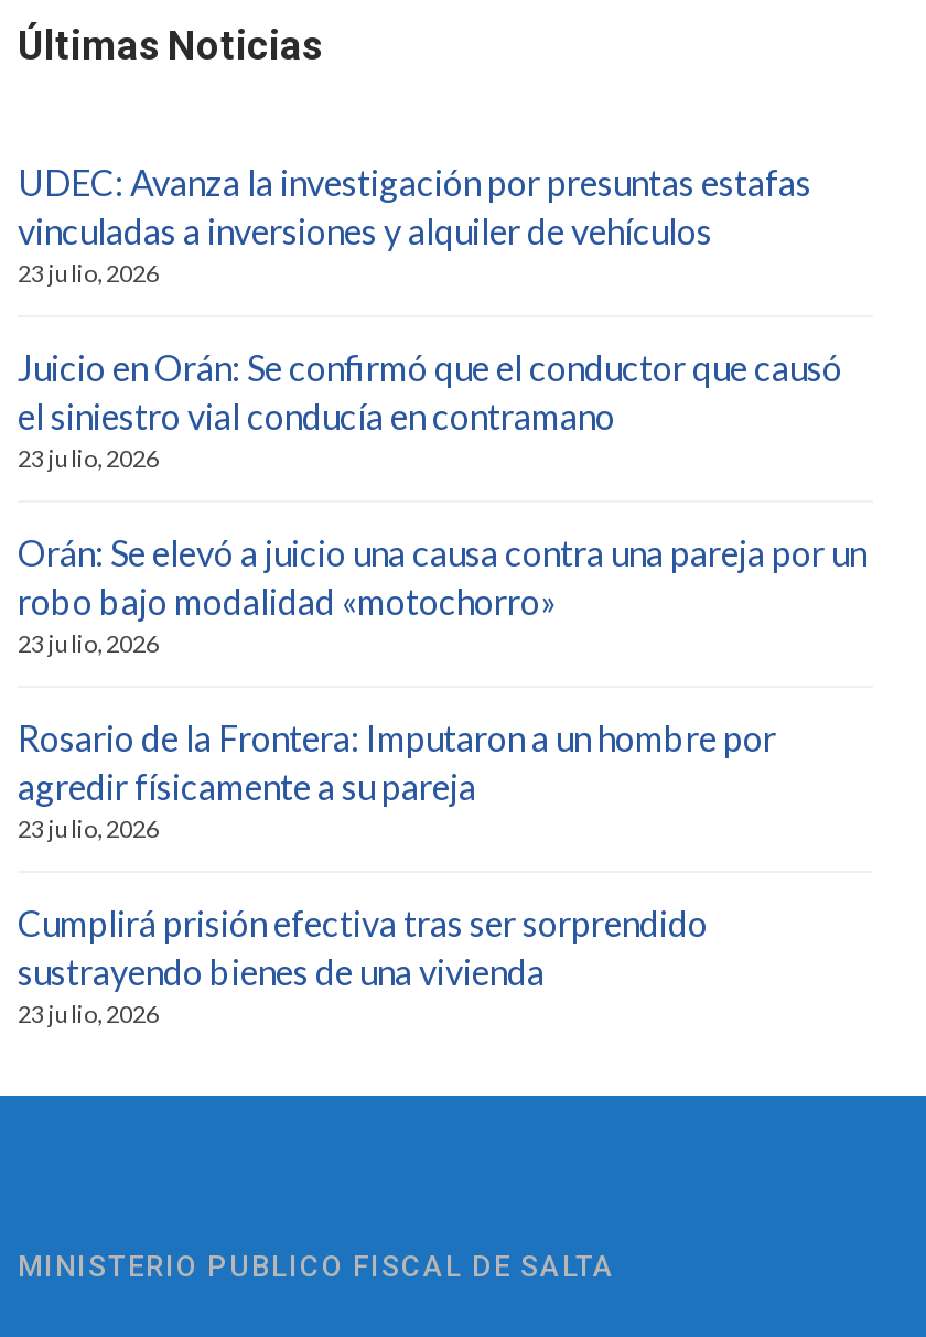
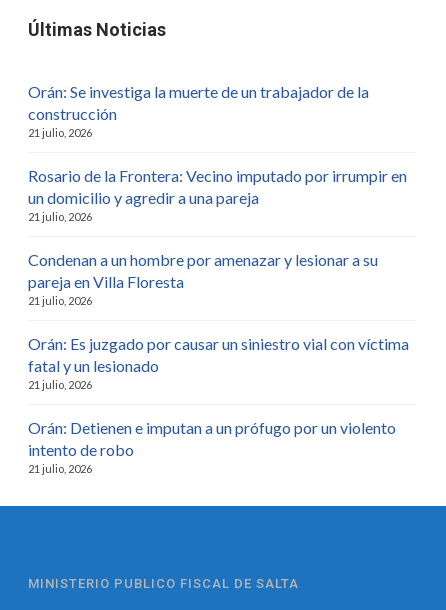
[18,161,811,287] UDEC: Avanza la investigación por presuntas estafas | vinculadas a inversiones y alquiler de vehículos | 23 julio, 2026 -> [28,82,369,139] Orán: Se investiga la muerte de un trabajador de la | construcción | 21 julio, 2026
[18,346,842,472] Juicio en Orán: Se confirmó que el conductor que causó | el siniestro vial conducía en contramano | 23 julio, 2026 -> [28,166,407,223] Rosario de la Frontera: Vecino imputado por irrumpir en | un domicilio y agredir a una pareja | 21 julio, 2026
[18,531,866,657] Orán: Se elevó a juicio una causa contra una pareja por un | robo bajo modalidad «motochorro» | 23 julio, 2026 -> [28,250,378,307] Condenan a un hombre por amenazar y lesionar a su | pareja en Villa Floresta | 21 julio, 2026
[18,716,776,842] Rosario de la Frontera: Imputaron a un hombre por | agredir físicamente a su pareja | 23 julio, 2026 -> [28,334,409,391] Orán: Es juzgado por causar un siniestro vial con víctima | fatal y un lesionado | 21 julio, 2026
[18,902,708,1027] Cumplirá prisión efectiva tras ser sorprendido | sustrayendo bienes de una vivienda | 23 julio, 2026 -> [28,418,396,475] Orán: Detienen e imputan a un prófugo por un violento | intento de robo | 21 julio, 2026

